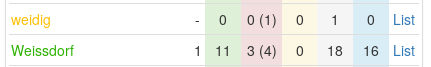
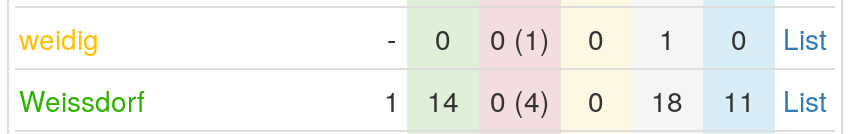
[215,40,231,60] 11 -> [427,80,459,120] 14
[246,40,276,60] 3 (4) -> [490,80,550,120] 0 (4)
[363,40,379,60] 16 -> [723,80,755,120] 11

